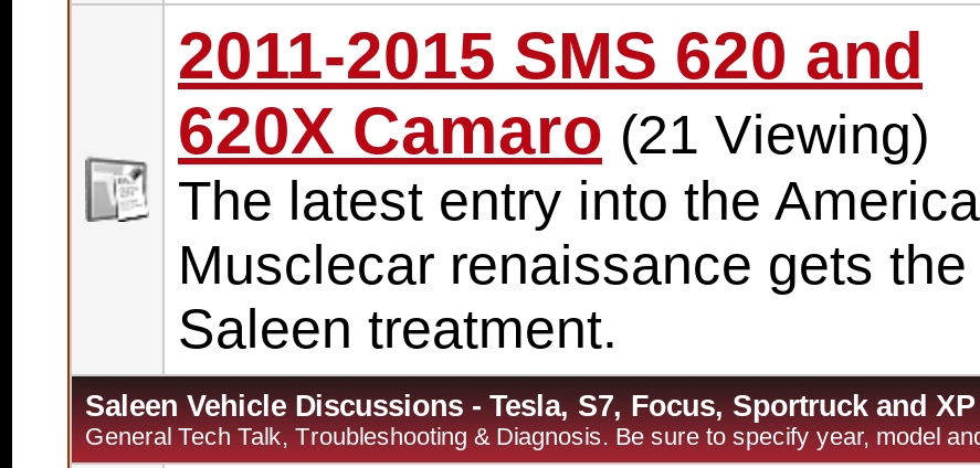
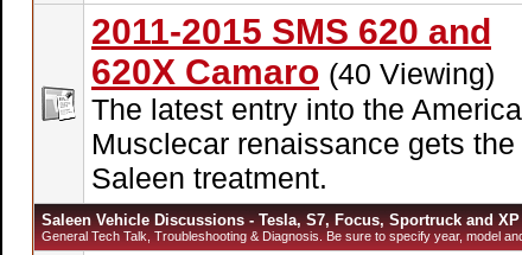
[178,94,929,167] 620X Camaro (21 Viewing) -> [91,52,495,91] 620X Camaro (40 Viewing)

